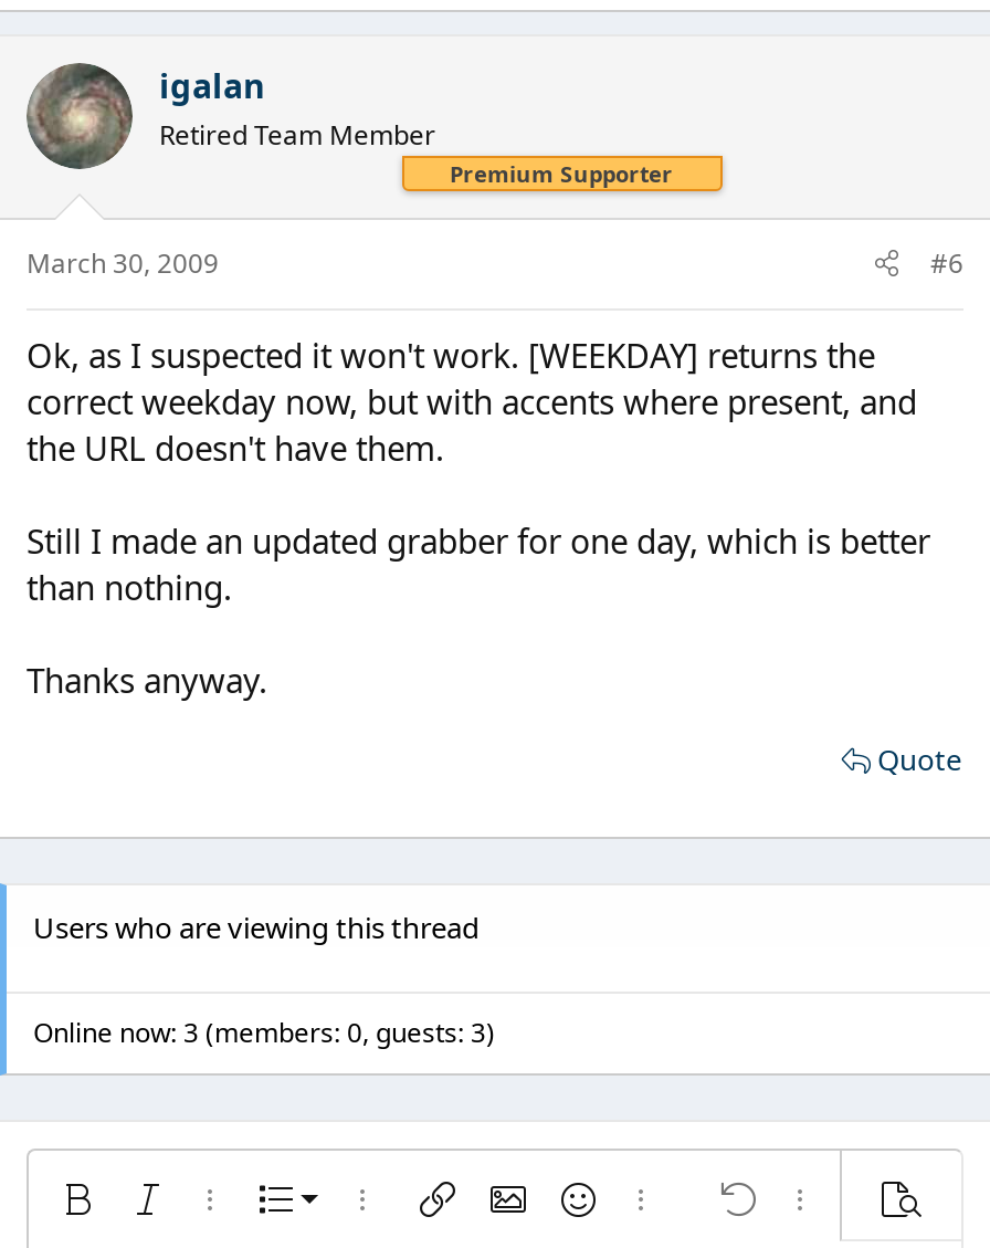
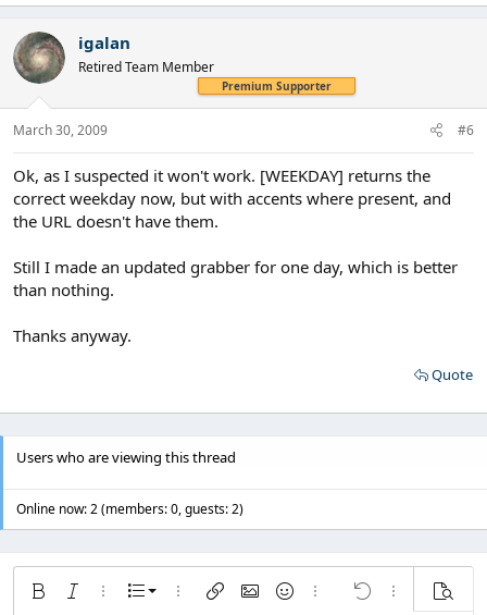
[33,1014,495,1051] Online now: 3 (members: 0, guests: 3) -> [16,500,243,518] Online now: 2 (members: 0, guests: 2)

